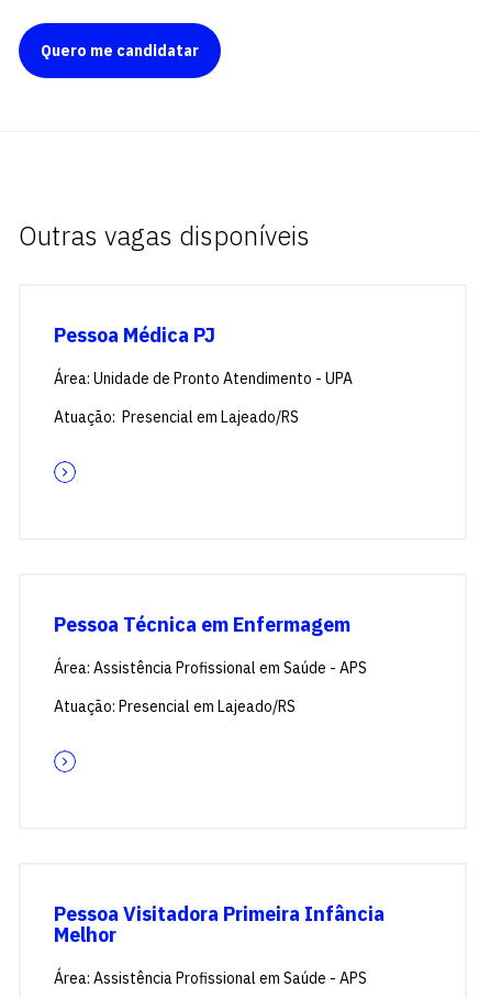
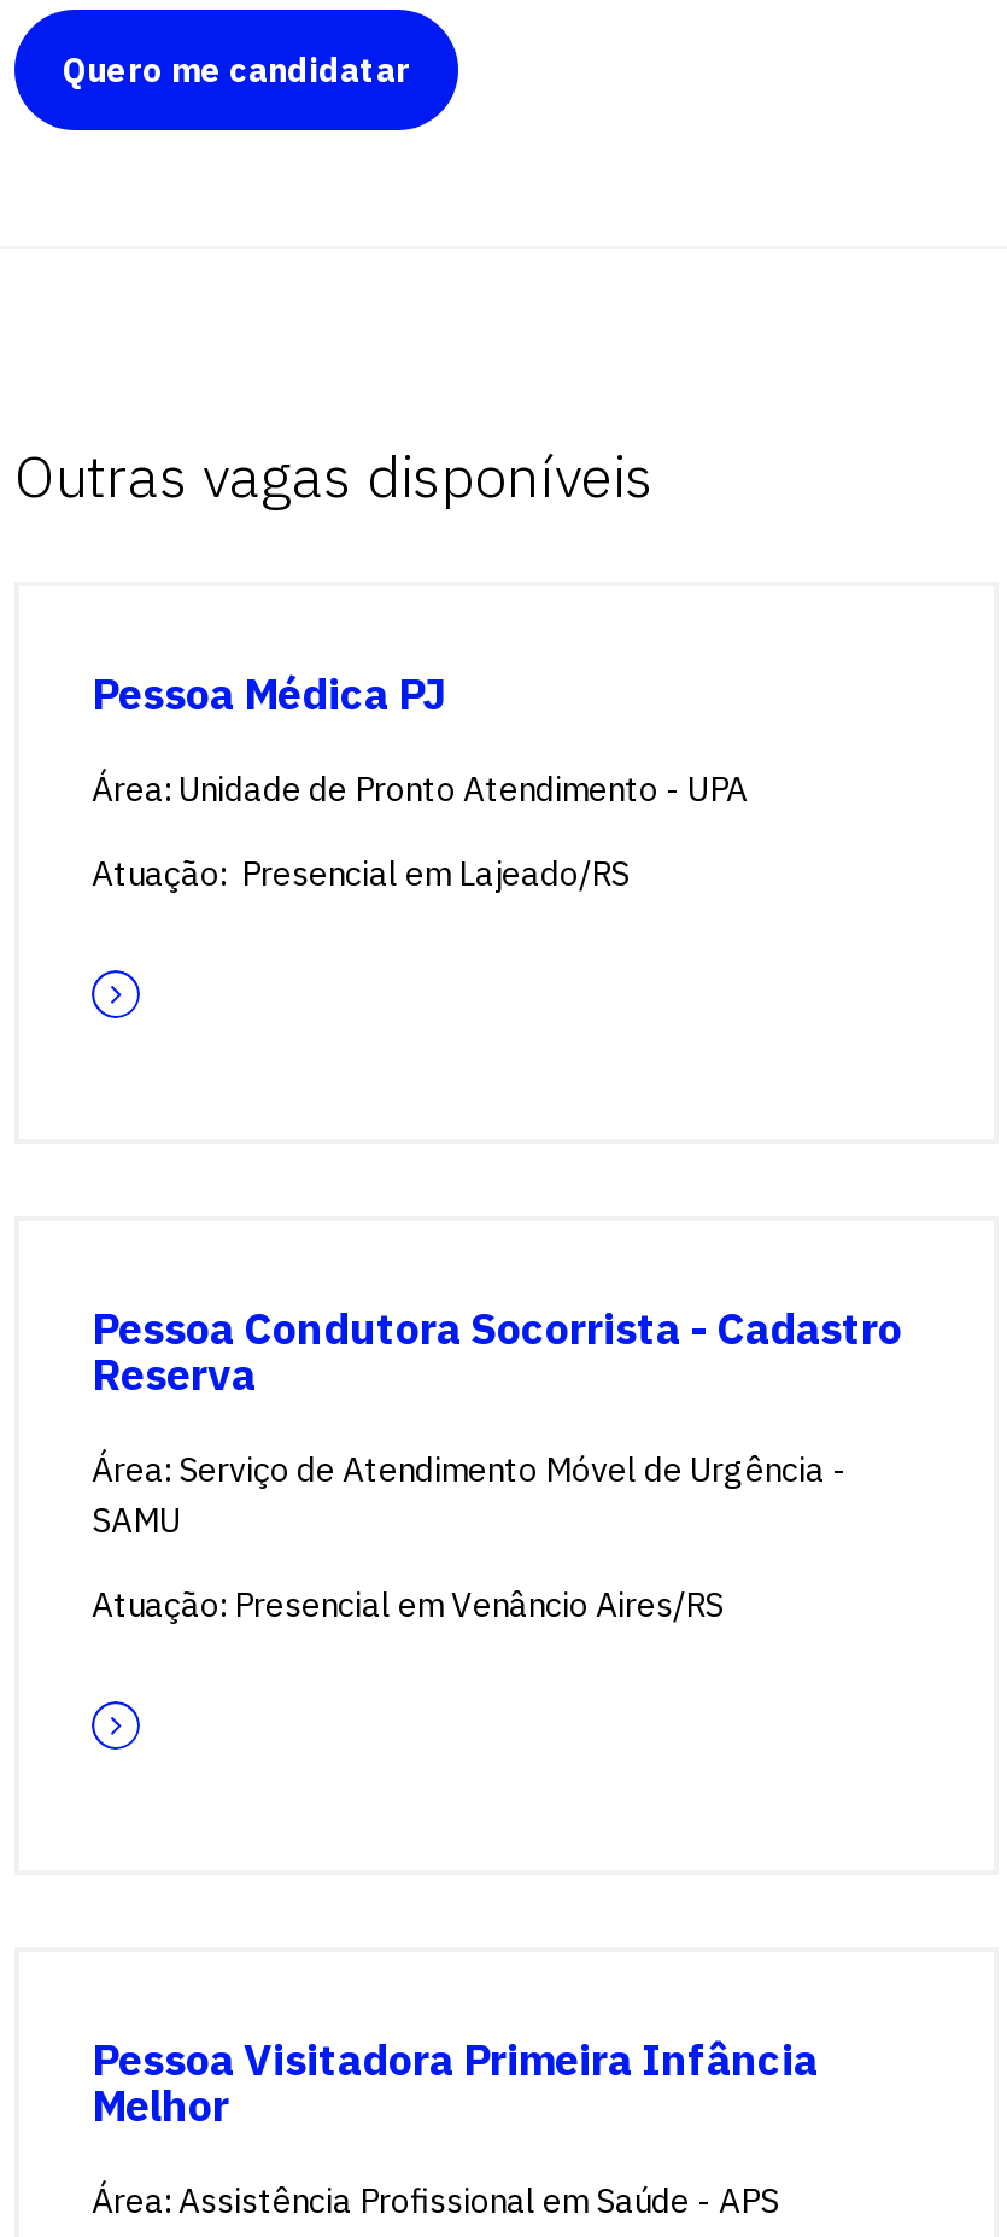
[54,612,350,637] Pessoa Técnica em Enfermagem -> [92,1301,902,1402] Pessoa Condutora Socorrista - Cadastro | Reserva
[54,658,367,678] Área: Assistência Profissional em Saúde - APS -> [92,1448,847,1542] Área: Serviço de Atendimento Móvel de Urgência - | SAMU
[54,697,296,716] Atuação: Presencial em Lajeado/RS -> [92,1583,724,1626] Atuação: Presencial em Venâncio Aires/RS

